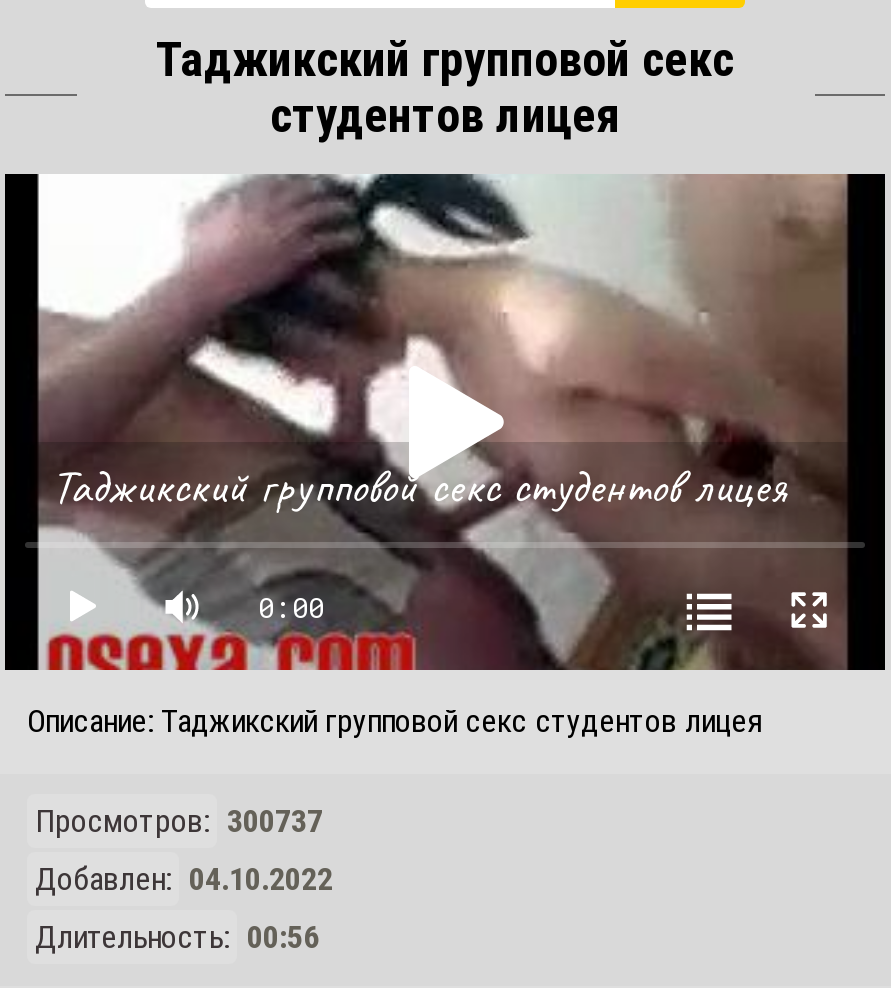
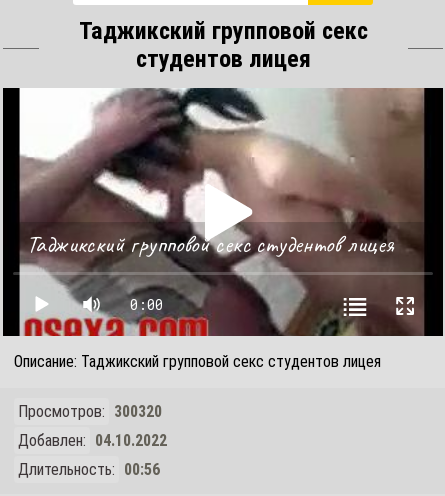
[35,802,323,840] Просмотров: 300737 -> [18,402,162,421] Просмотров: 300320

